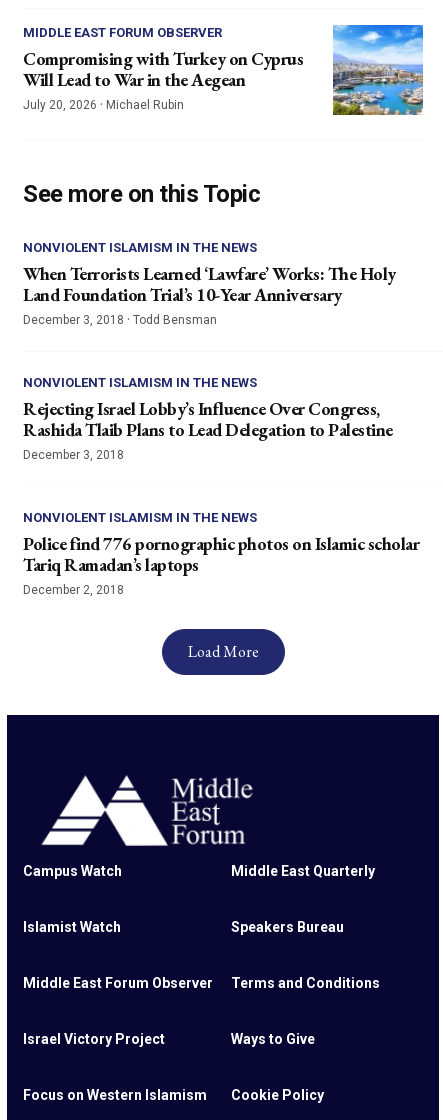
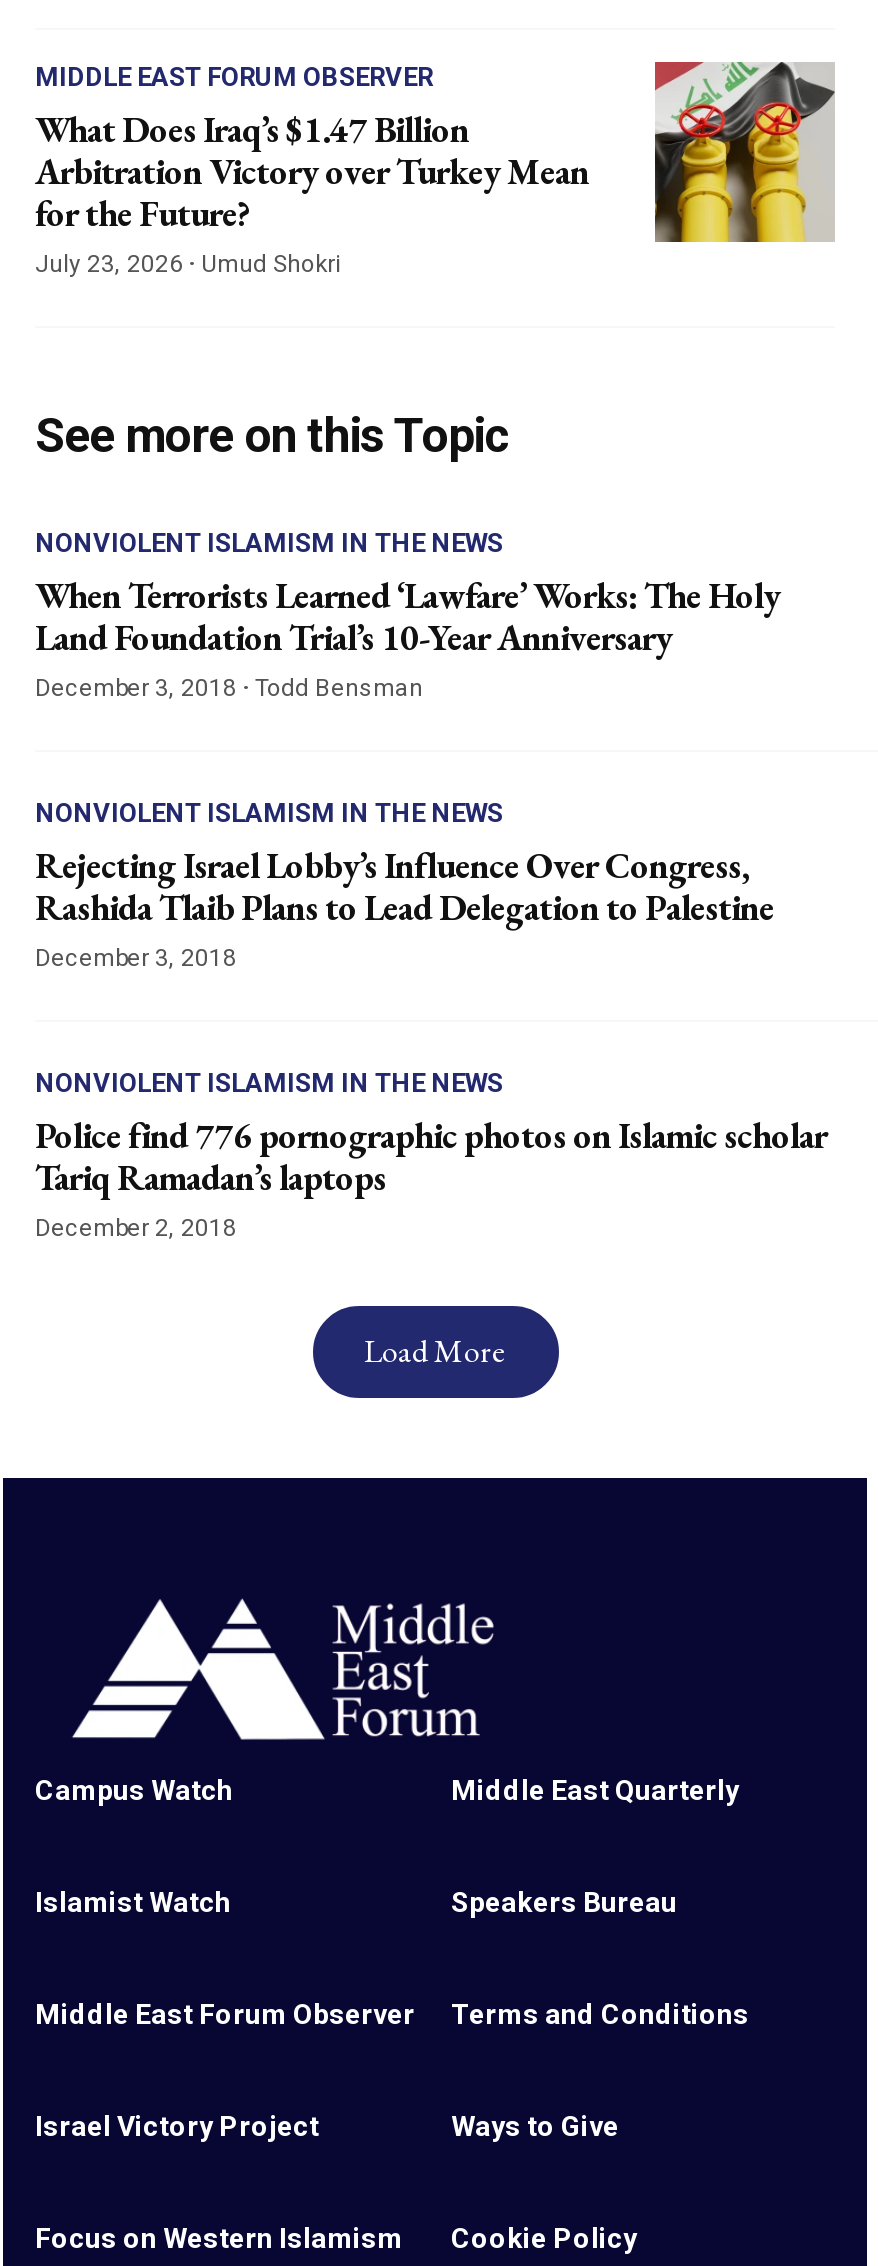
[23,24,424,116] [image] | Compromising with Turkey on Cyprus | Will Lead to War in the Aegean | July 20, 2026 · Michael Rubin -> [35,60,835,280] [image] | What Does Iraq’s $1.47 Billion | Arbitration Victory over Turkey Mean | for the Future? | July 23, 2026 · Umud Shokri

